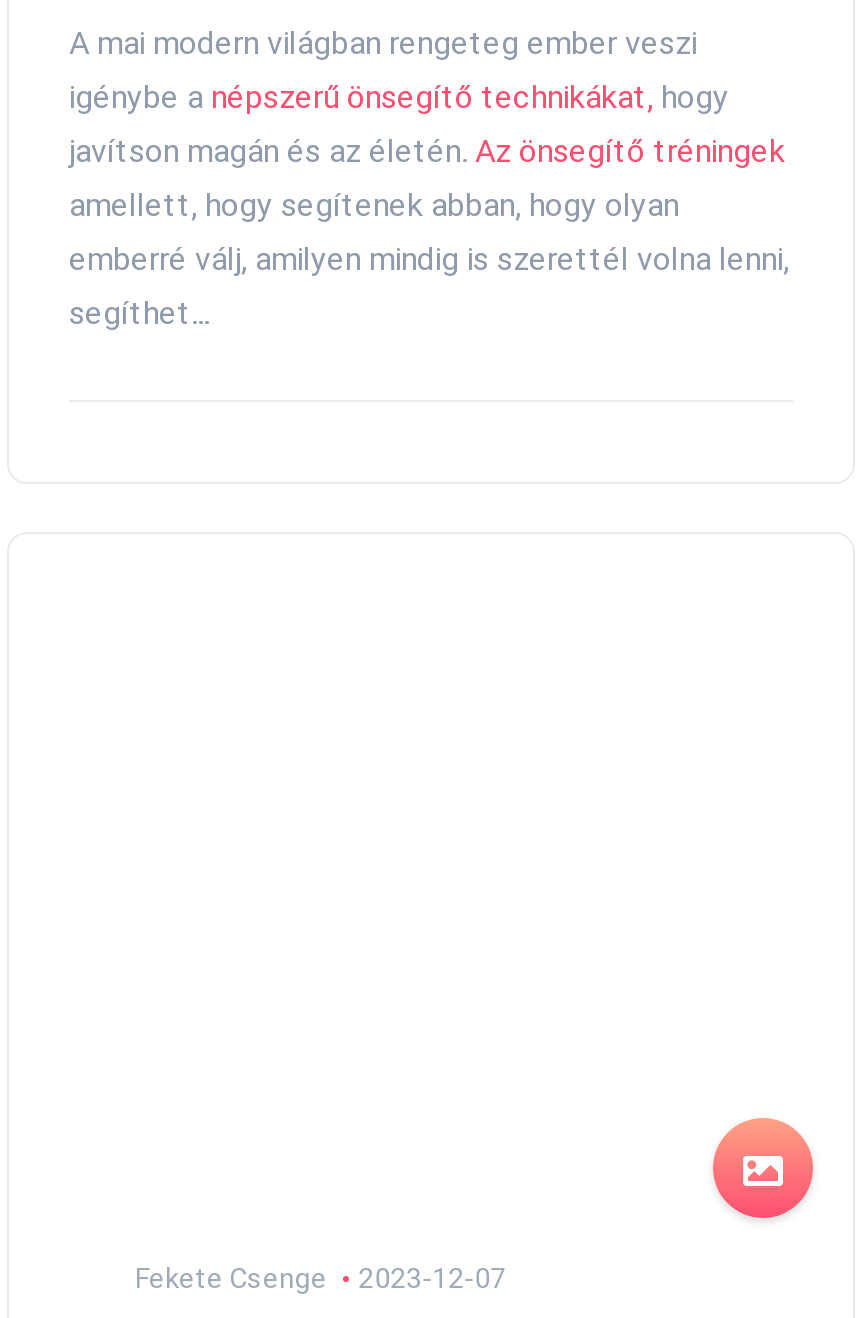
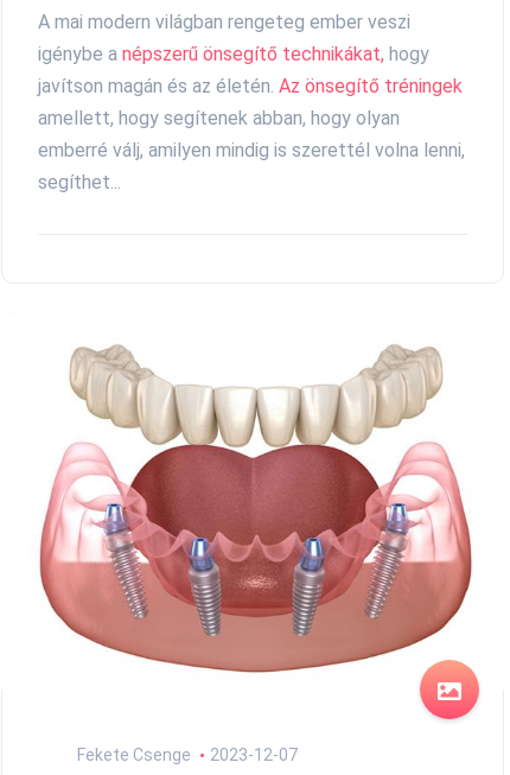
none -> [38,343,473,674] [image]

